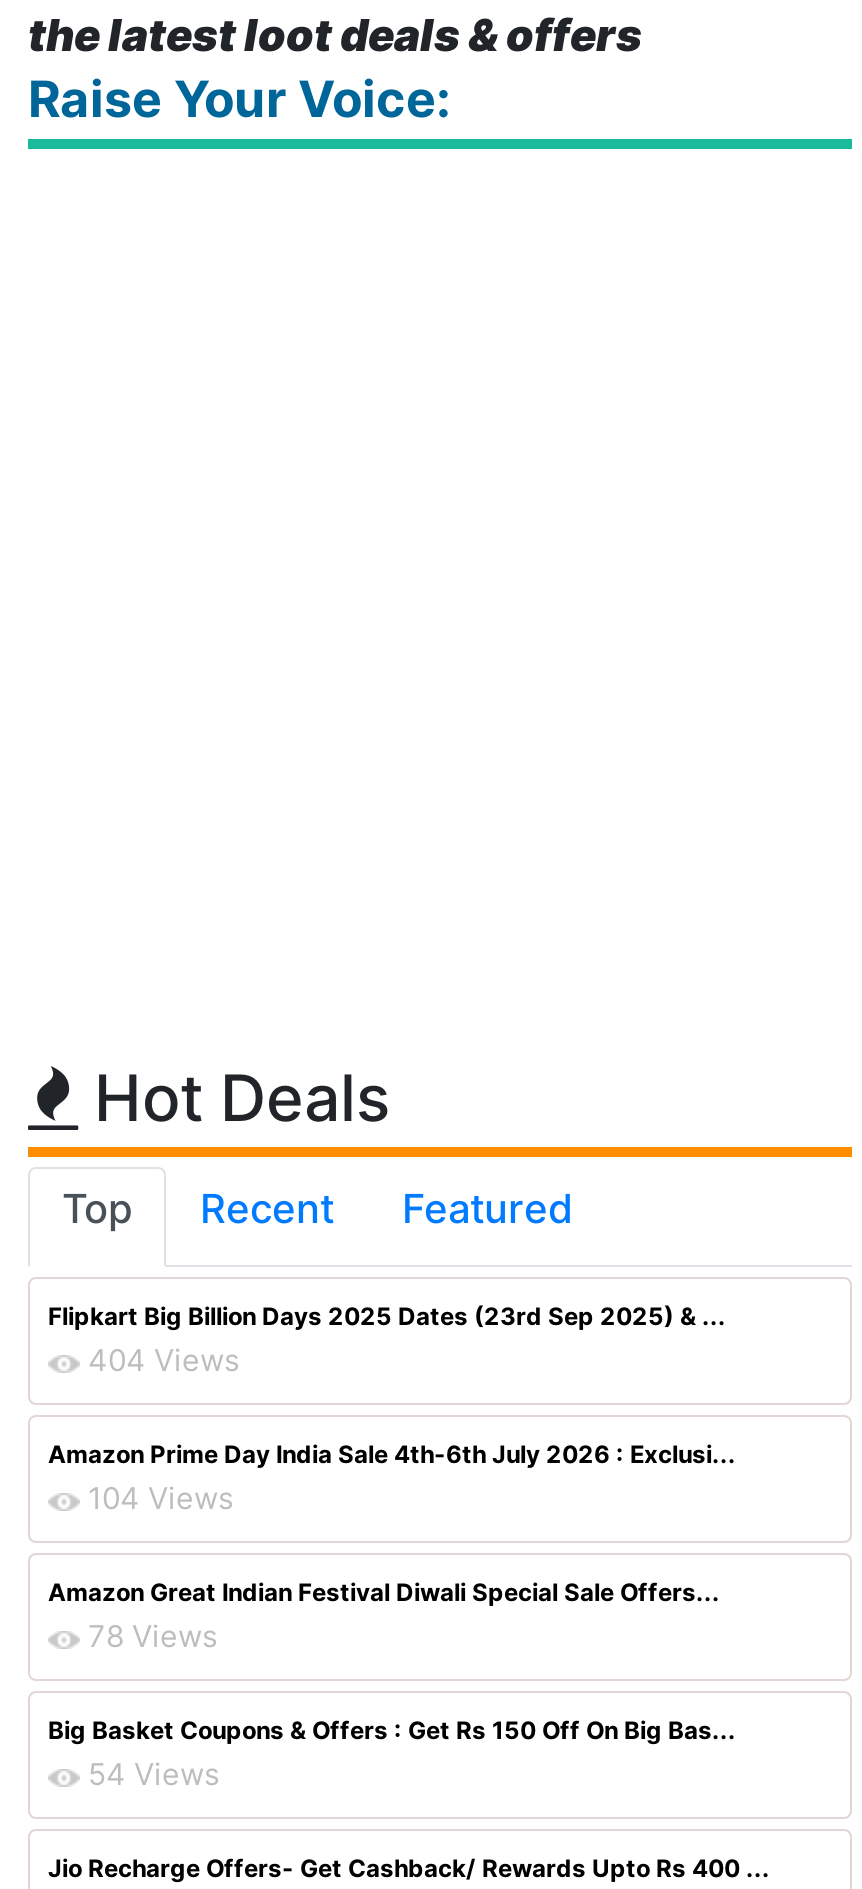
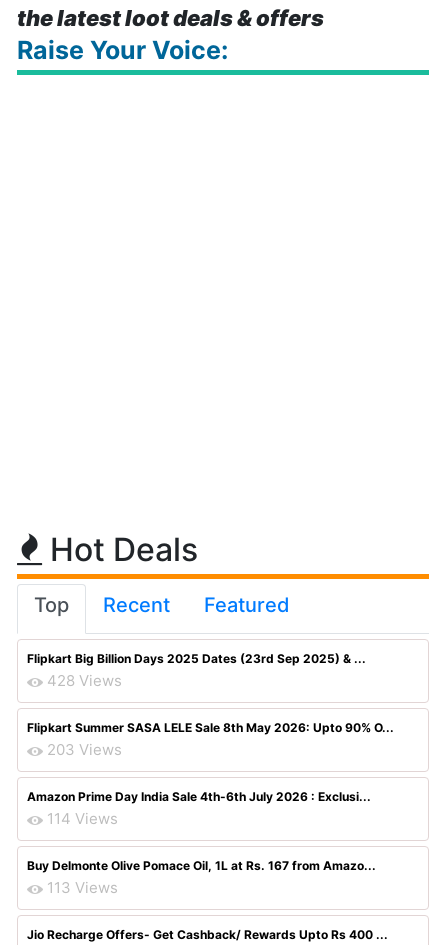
[88,1341,240,1379] 404 Views -> [27,671,394,759] 428 Views | Flipkart Summer SASA LELE Sale 8th May 2026: Upto 90% O... | 203 Views
moved [48,1439,736,1469] -> [27,789,371,804]: Amazon Prime Day India Sale 4th-6th July 2026 : Exclusi...
[48,1479,736,1793] 104 Views | Amazon Great Indian Festival Diwali Special Sale Offers... | 78 Views | Big Basket Coupons & Offers : Get Rs 150 Off On Big Bas... | 54 Views -> [27,809,376,897] 114 Views | Buy Delmonte Olive Pomace Oil, 1L at Rs. 167 from Amazo... | 113 Views

